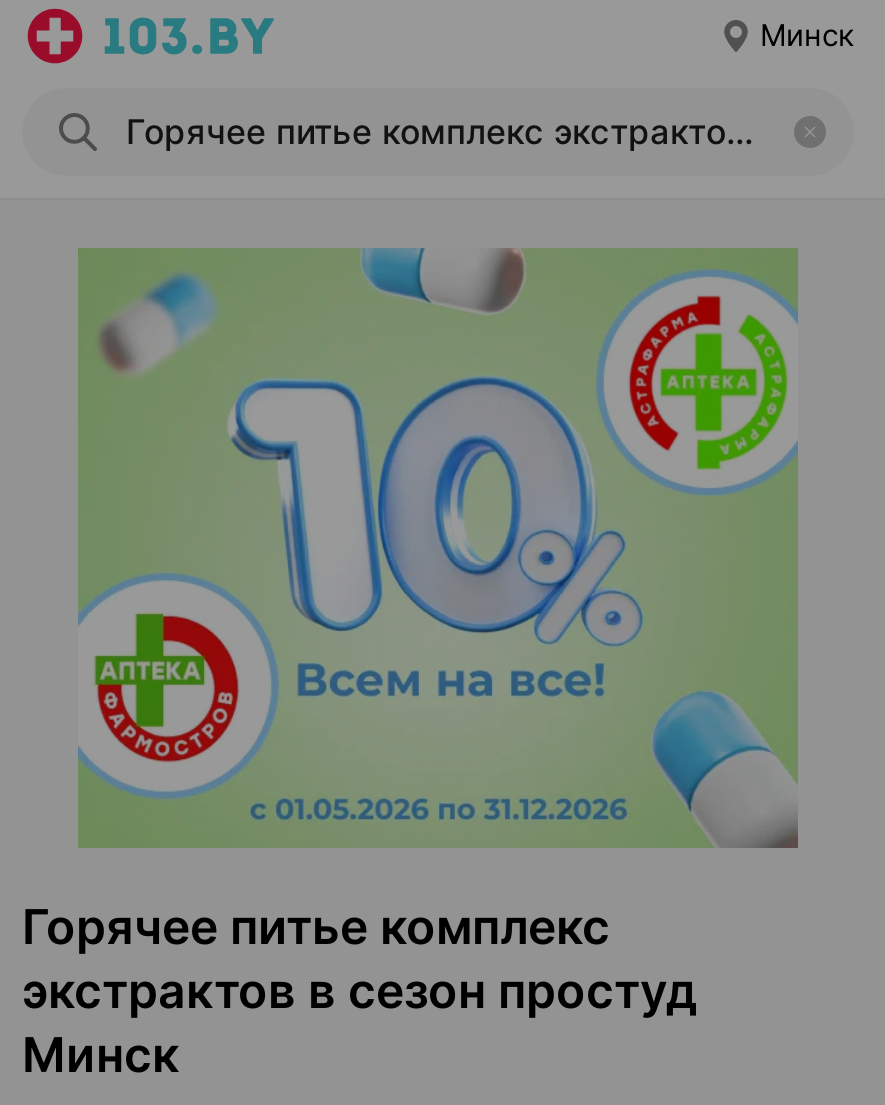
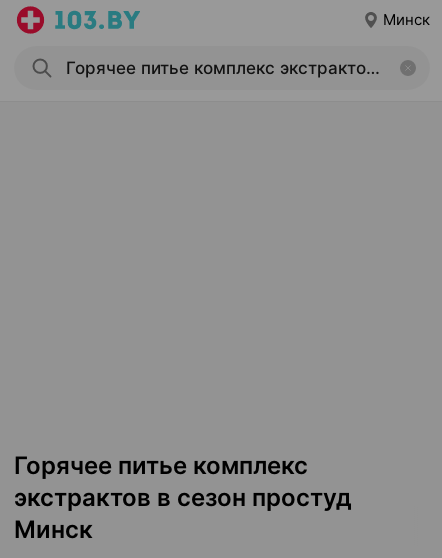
[76,246,800,850] [image] -> none

